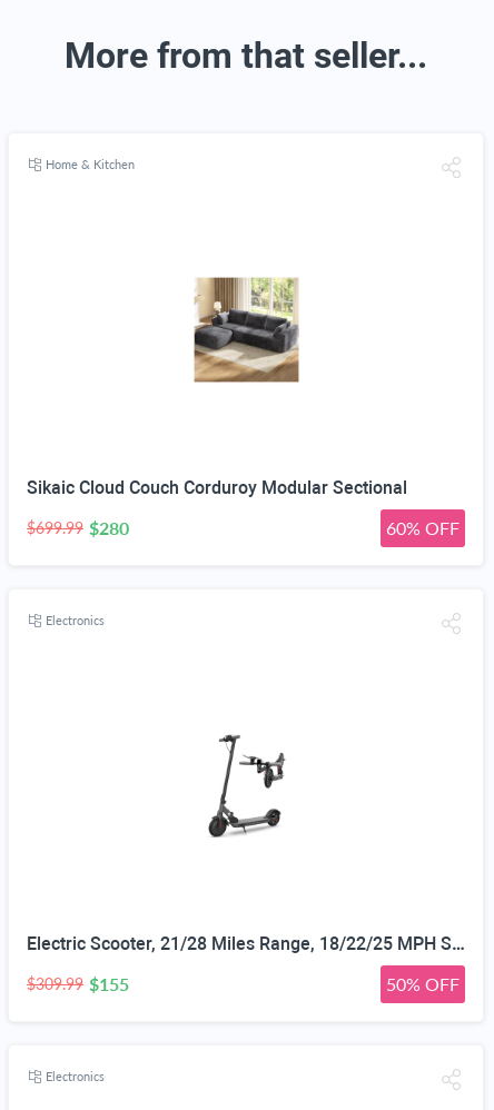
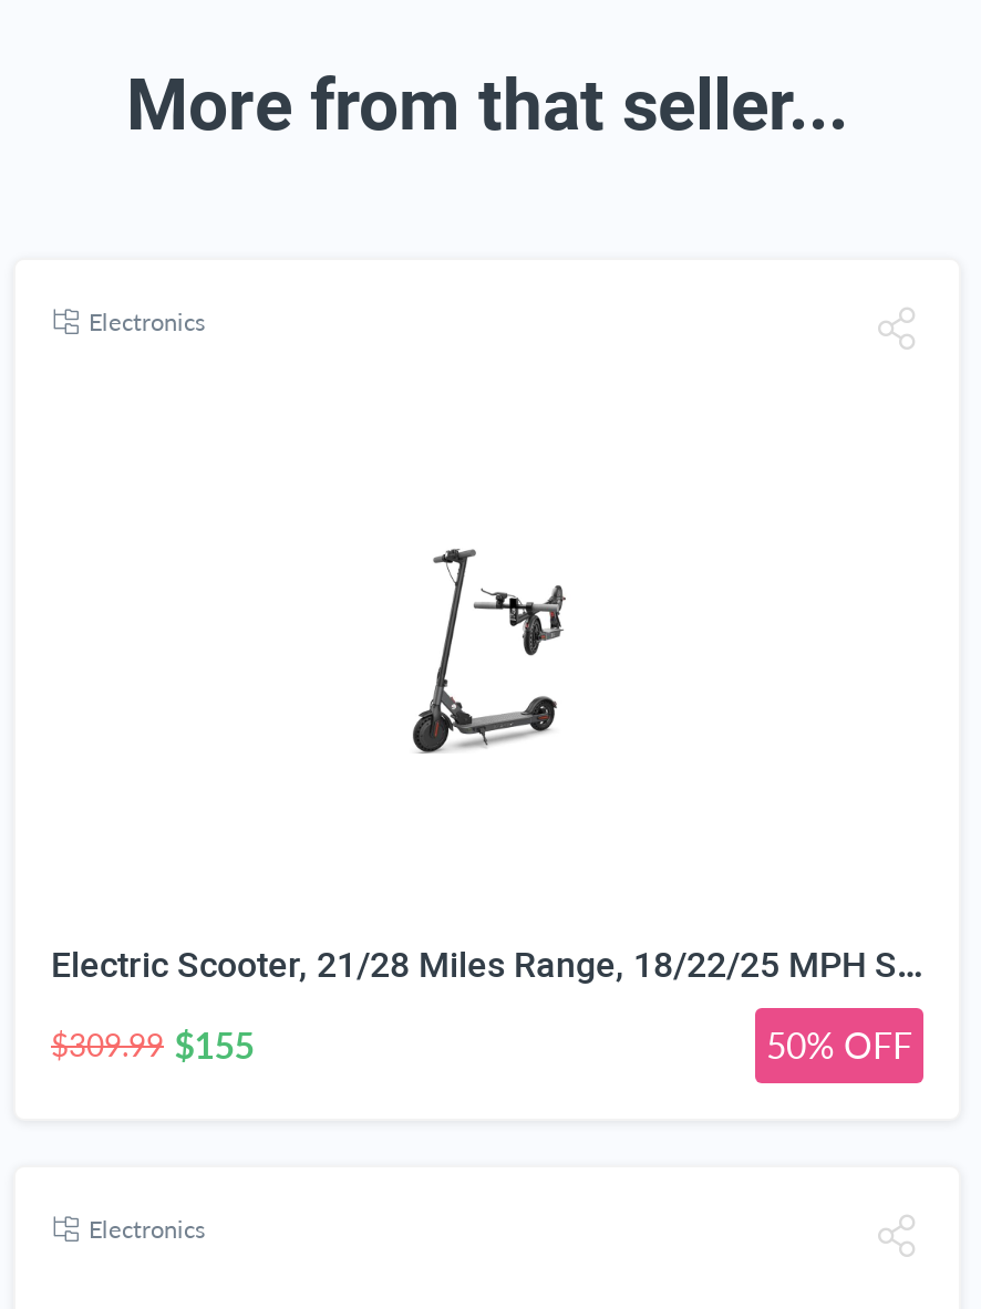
[46,157,135,171] Home & Kitchen -> none
[192,276,300,384] [image] -> none
[27,477,460,538] Sikaic Cloud Couch Corduroy Modular Sectional | $699.99 $280 | 60% OFF -> none

